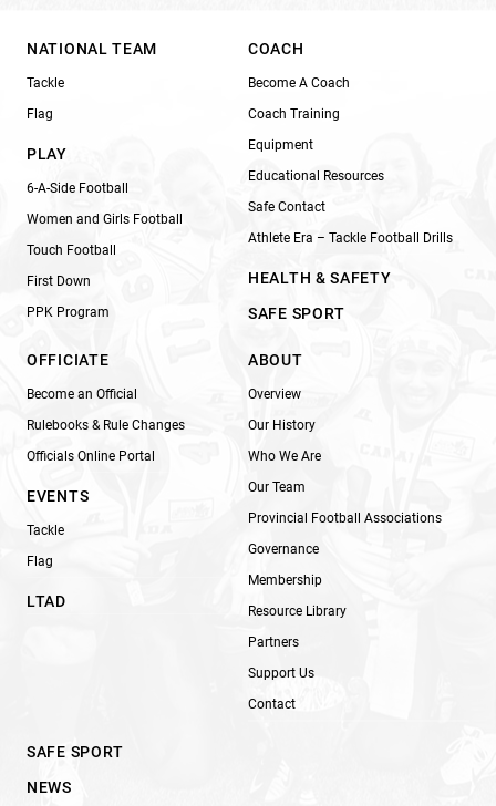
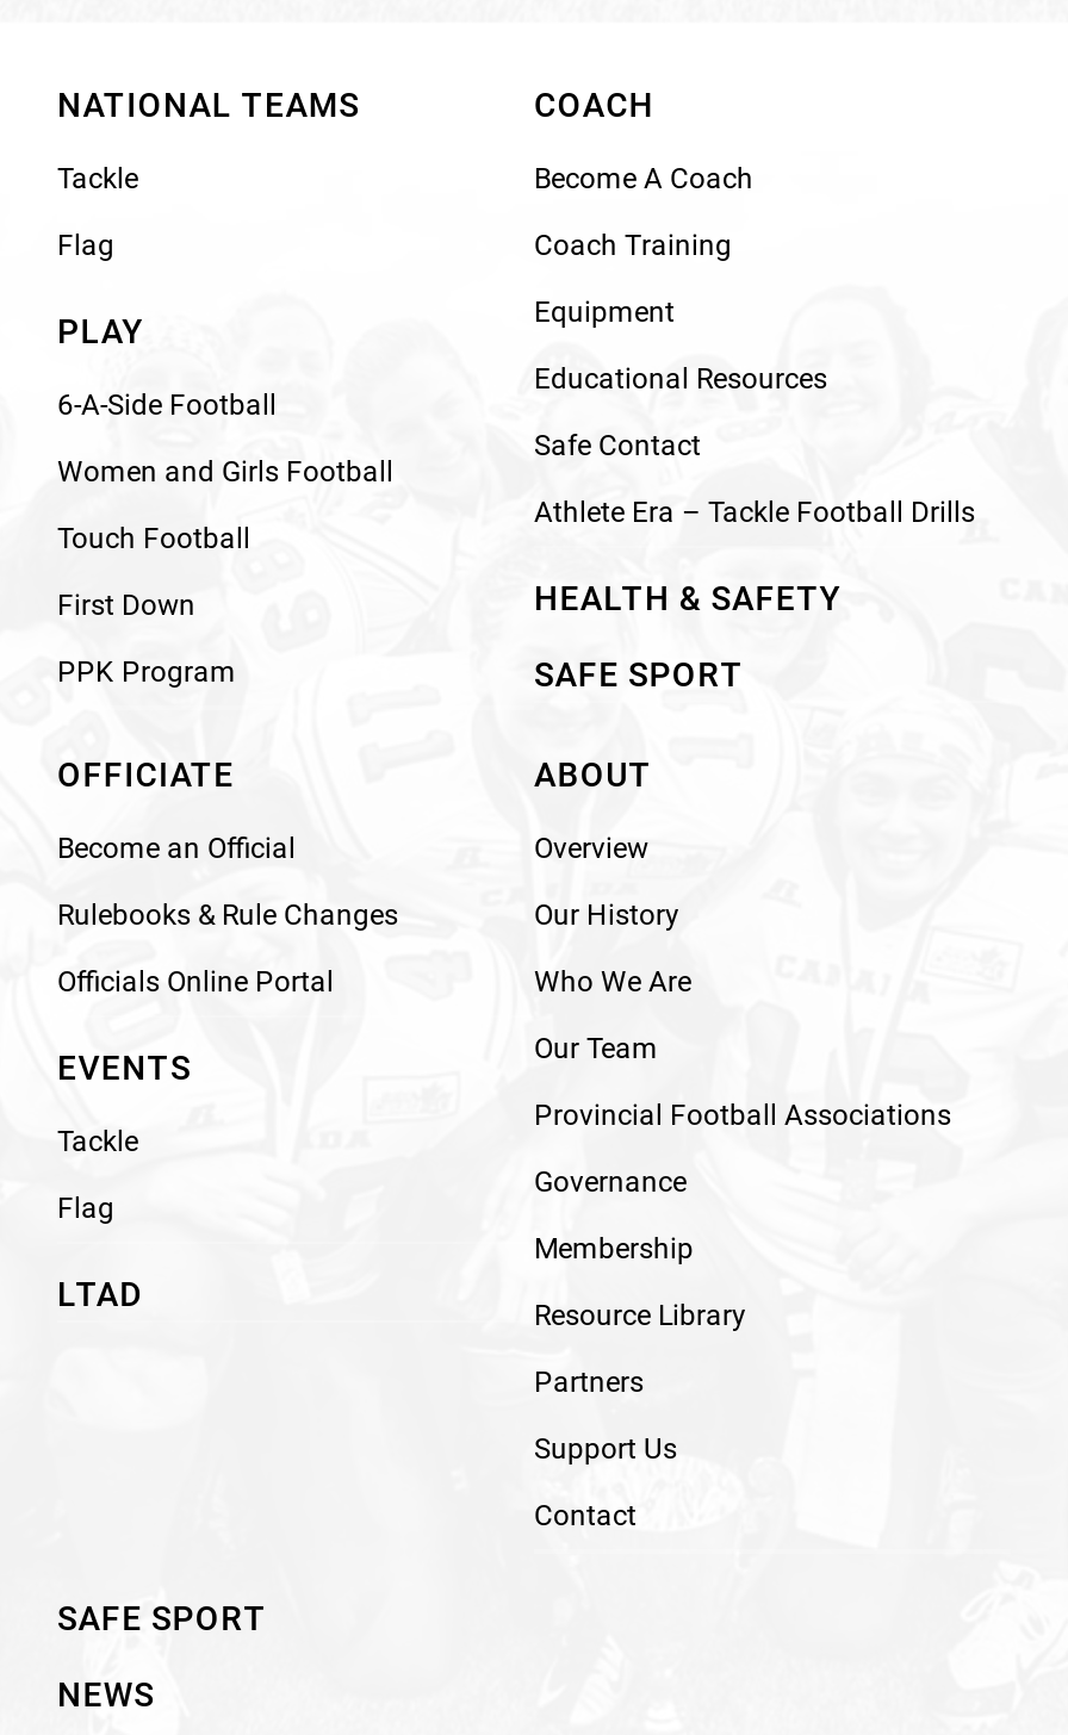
[27,40,157,57] NATIONAL TEAM -> [57,86,359,124] NATIONAL TEAMS

